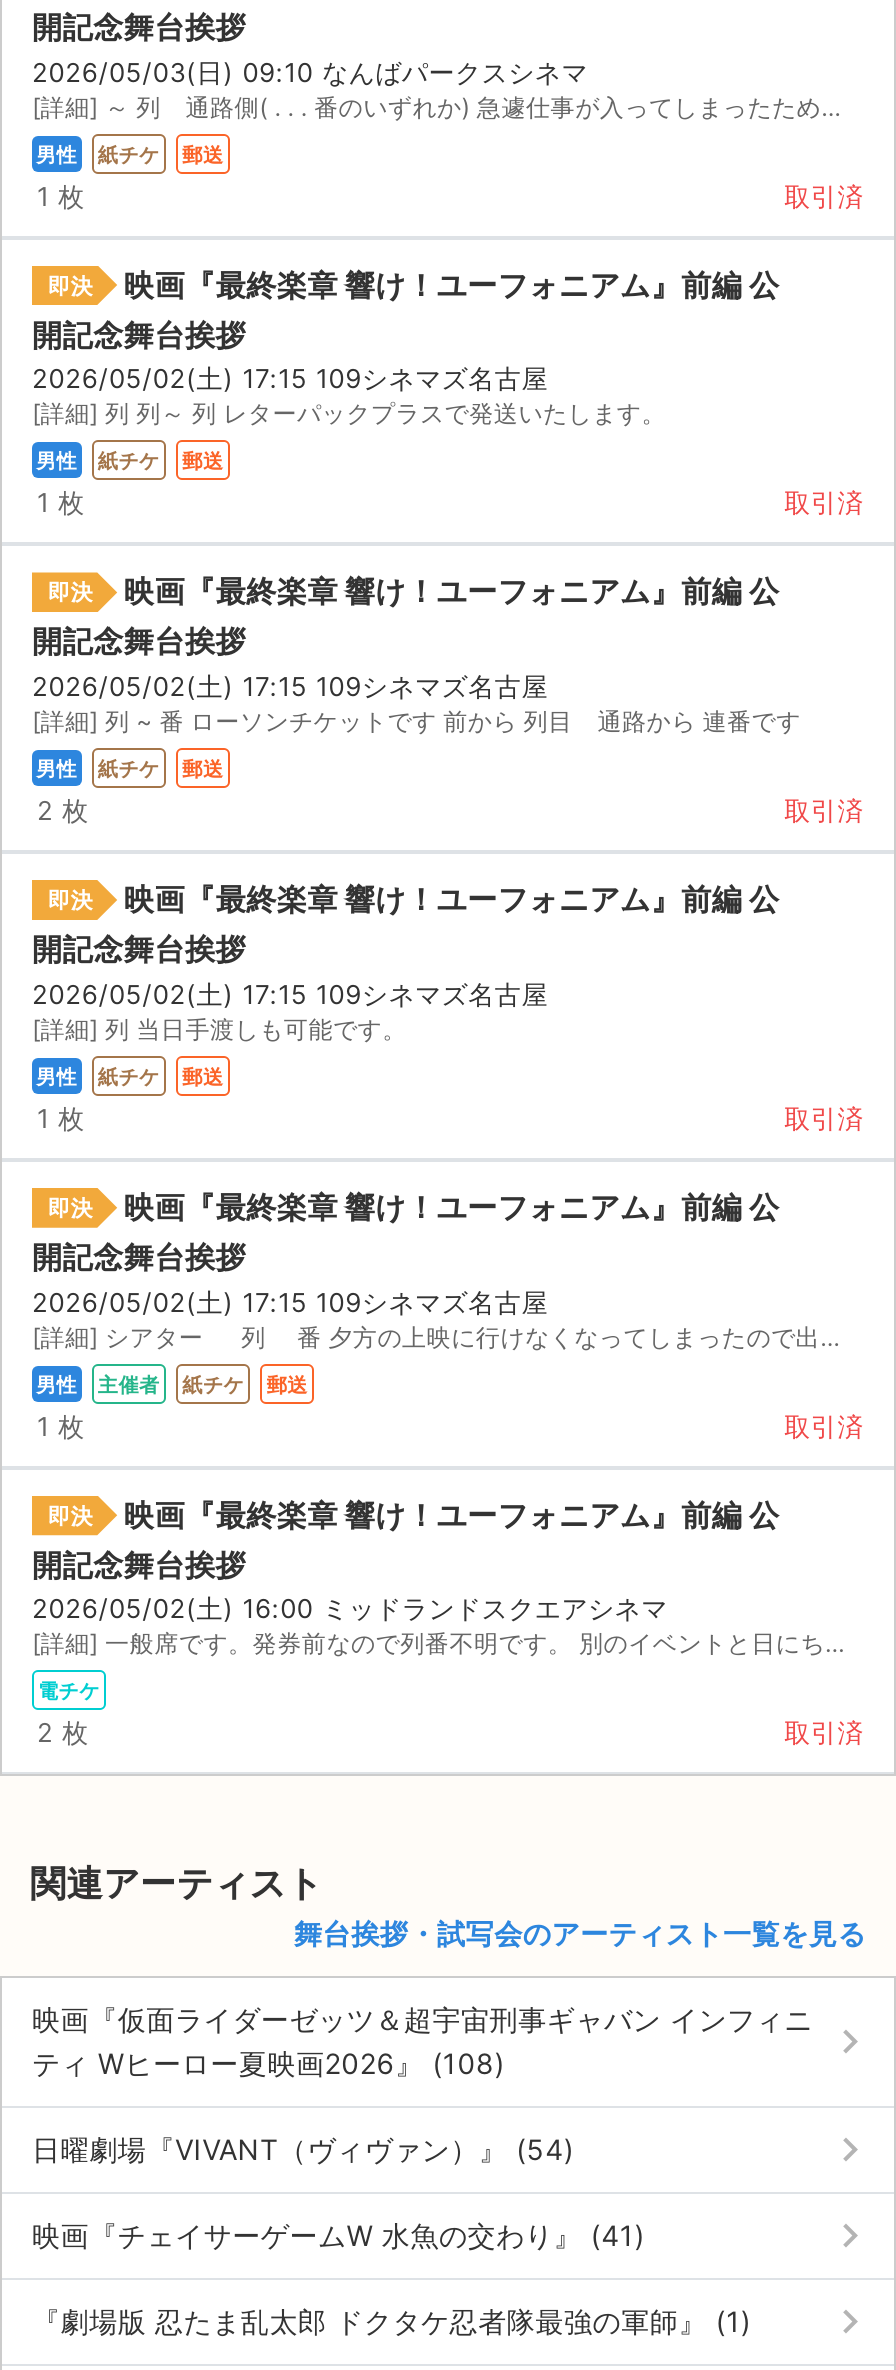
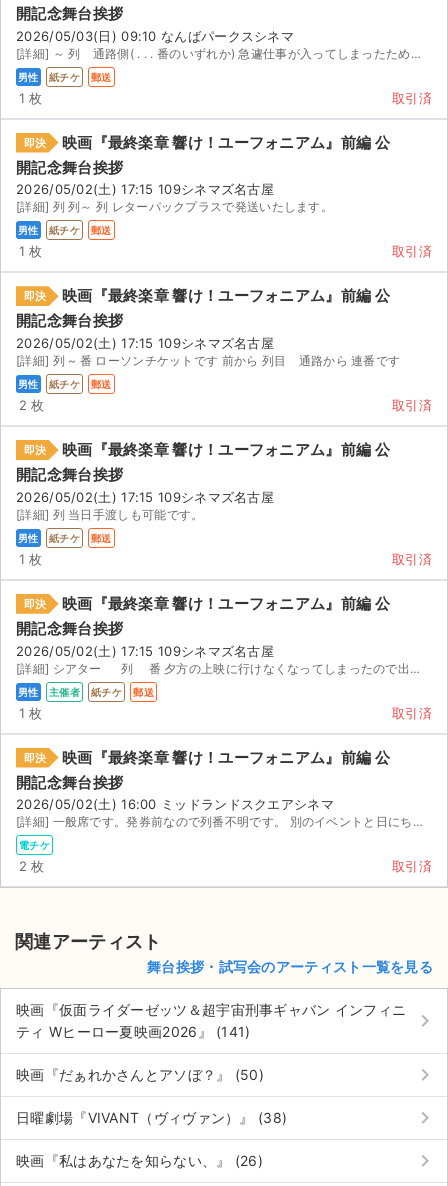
[32,2047,505,2081] ティ Wヒーロー夏映画2026』 (108) -> [16,1023,251,1040] ティ Wヒーロー夏映画2026』 (141)
[32,2133,574,2167] 日曜劇場『VIVANT（ヴィヴァン）』 (54) -> [16,1066,264,1083] 映画『だぁれかさんとアソぼ？』 (50)
[32,2219,645,2253] 映画『チェイサーゲームW 水魚の交わり』 (41) -> [16,1109,287,1126] 日曜劇場『VIVANT（ヴィヴァン）』 (38)
[32,2305,751,2339] 『劇場版 忍たま乱太郎 ドクタケ忍者隊最強の軍師』 (1) -> [16,1152,263,1169] 映画『私はあなたを知らない、』 (26)

